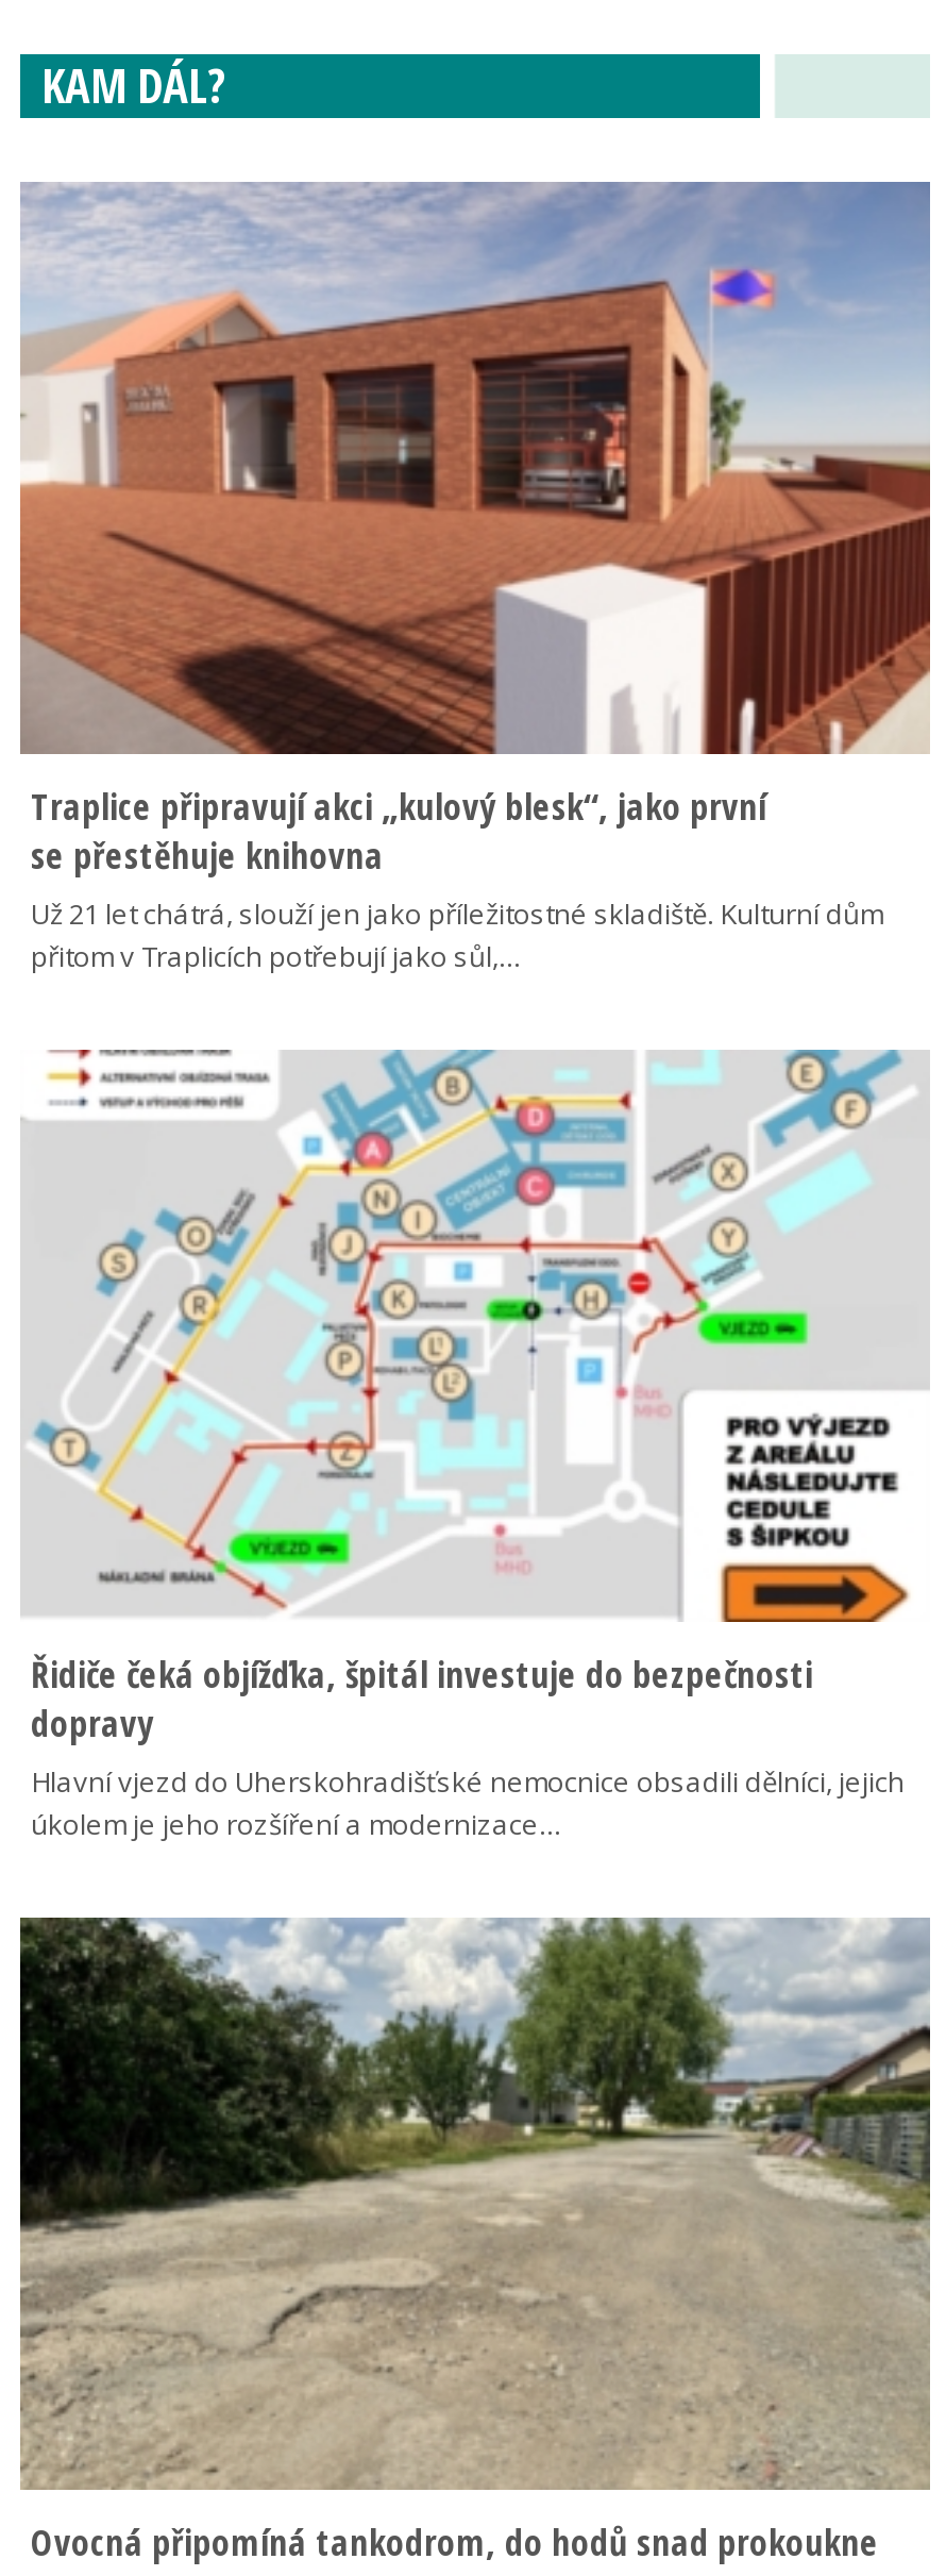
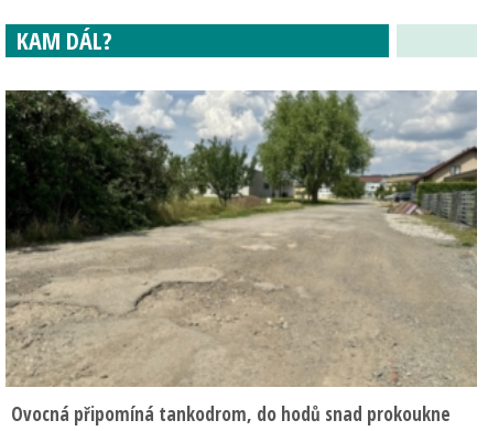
[20,180,930,975] [image] | Traplice připravují akci „kulový blesk“, jako první | se přestěhuje knihovna | Už 21 let chátrá, slouží jen jako příležitostné skladiště. Kulturní dům | přitom v Traplicích potřebují jako sůl,… -> none
[20,1048,928,1843] [image] | Řidiče čeká objížďka, špitál investuje do bezpečnosti | dopravy | Hlavní vjezd do Uherskohradišťské nemocnice obsadili dělníci, jejich | úkolem je jeho rozšíření a modernizace… -> none

